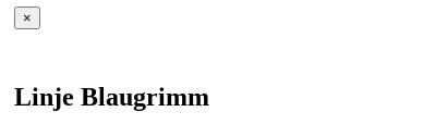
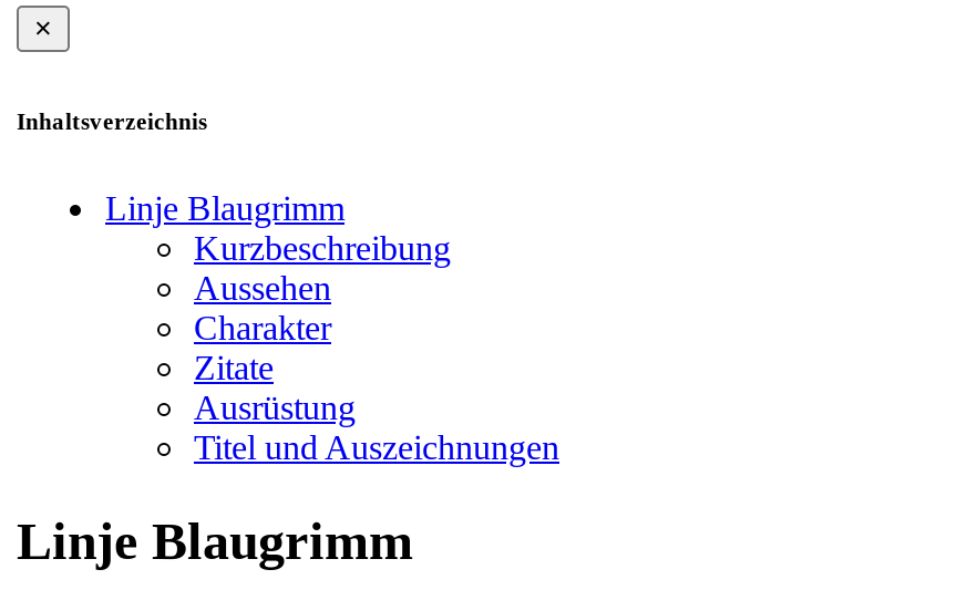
none -> [17,107,559,466] Inhaltsverzeichnis | Linje Blaugrimm | Kurzbeschreibung | Aussehen | Charakter | Zitate | Ausrüstung | Titel und Auszeichnungen

